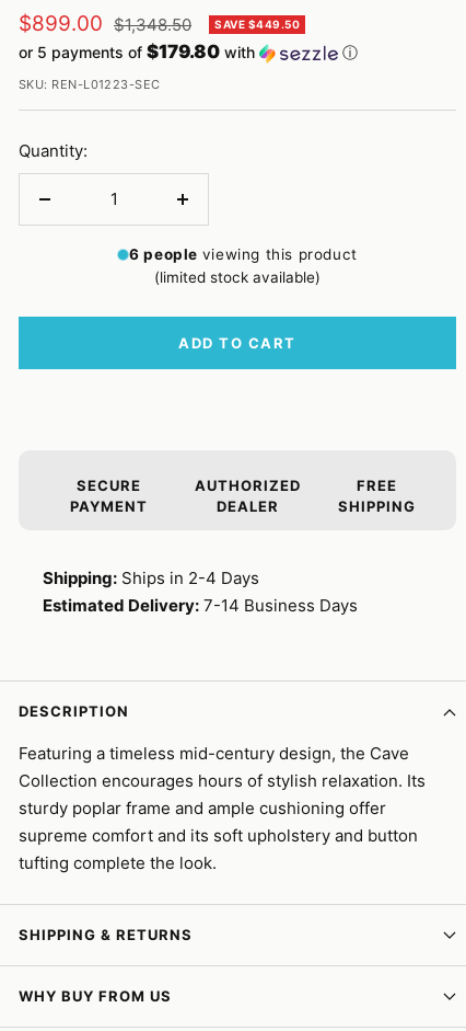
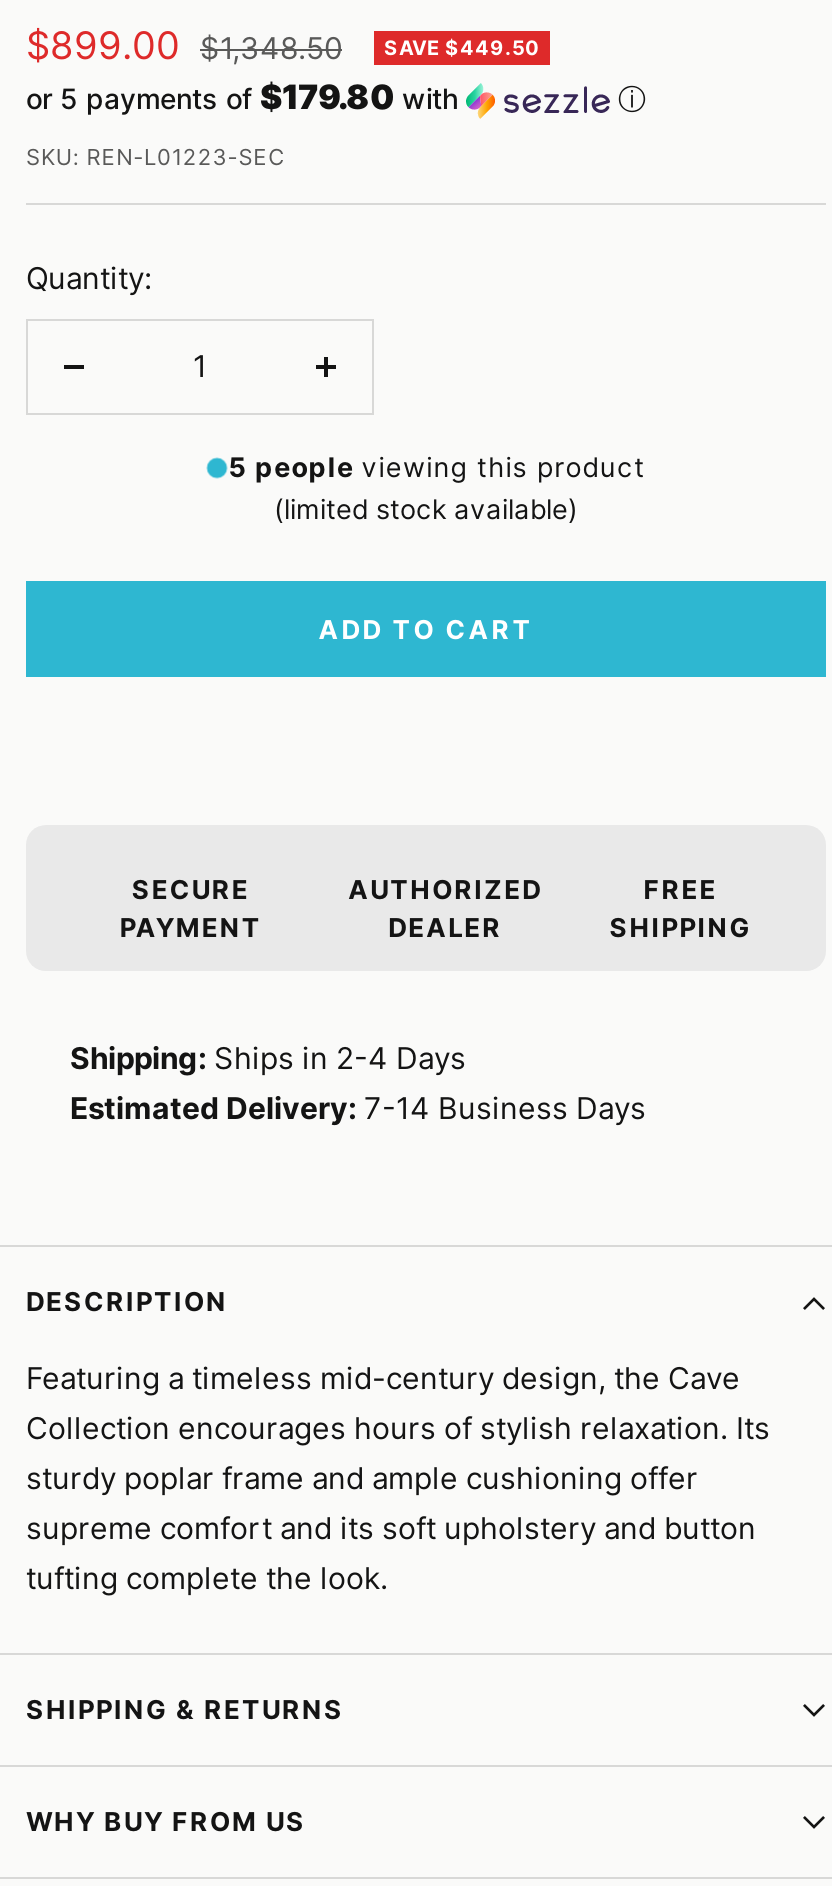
[129,246,357,263] 6 people viewing this product -> [229,451,645,483] 5 people viewing this product

